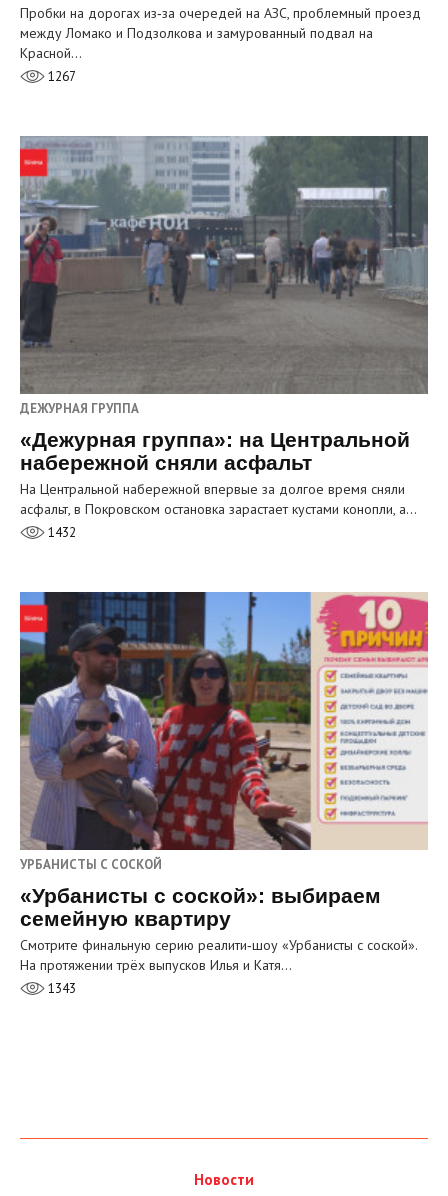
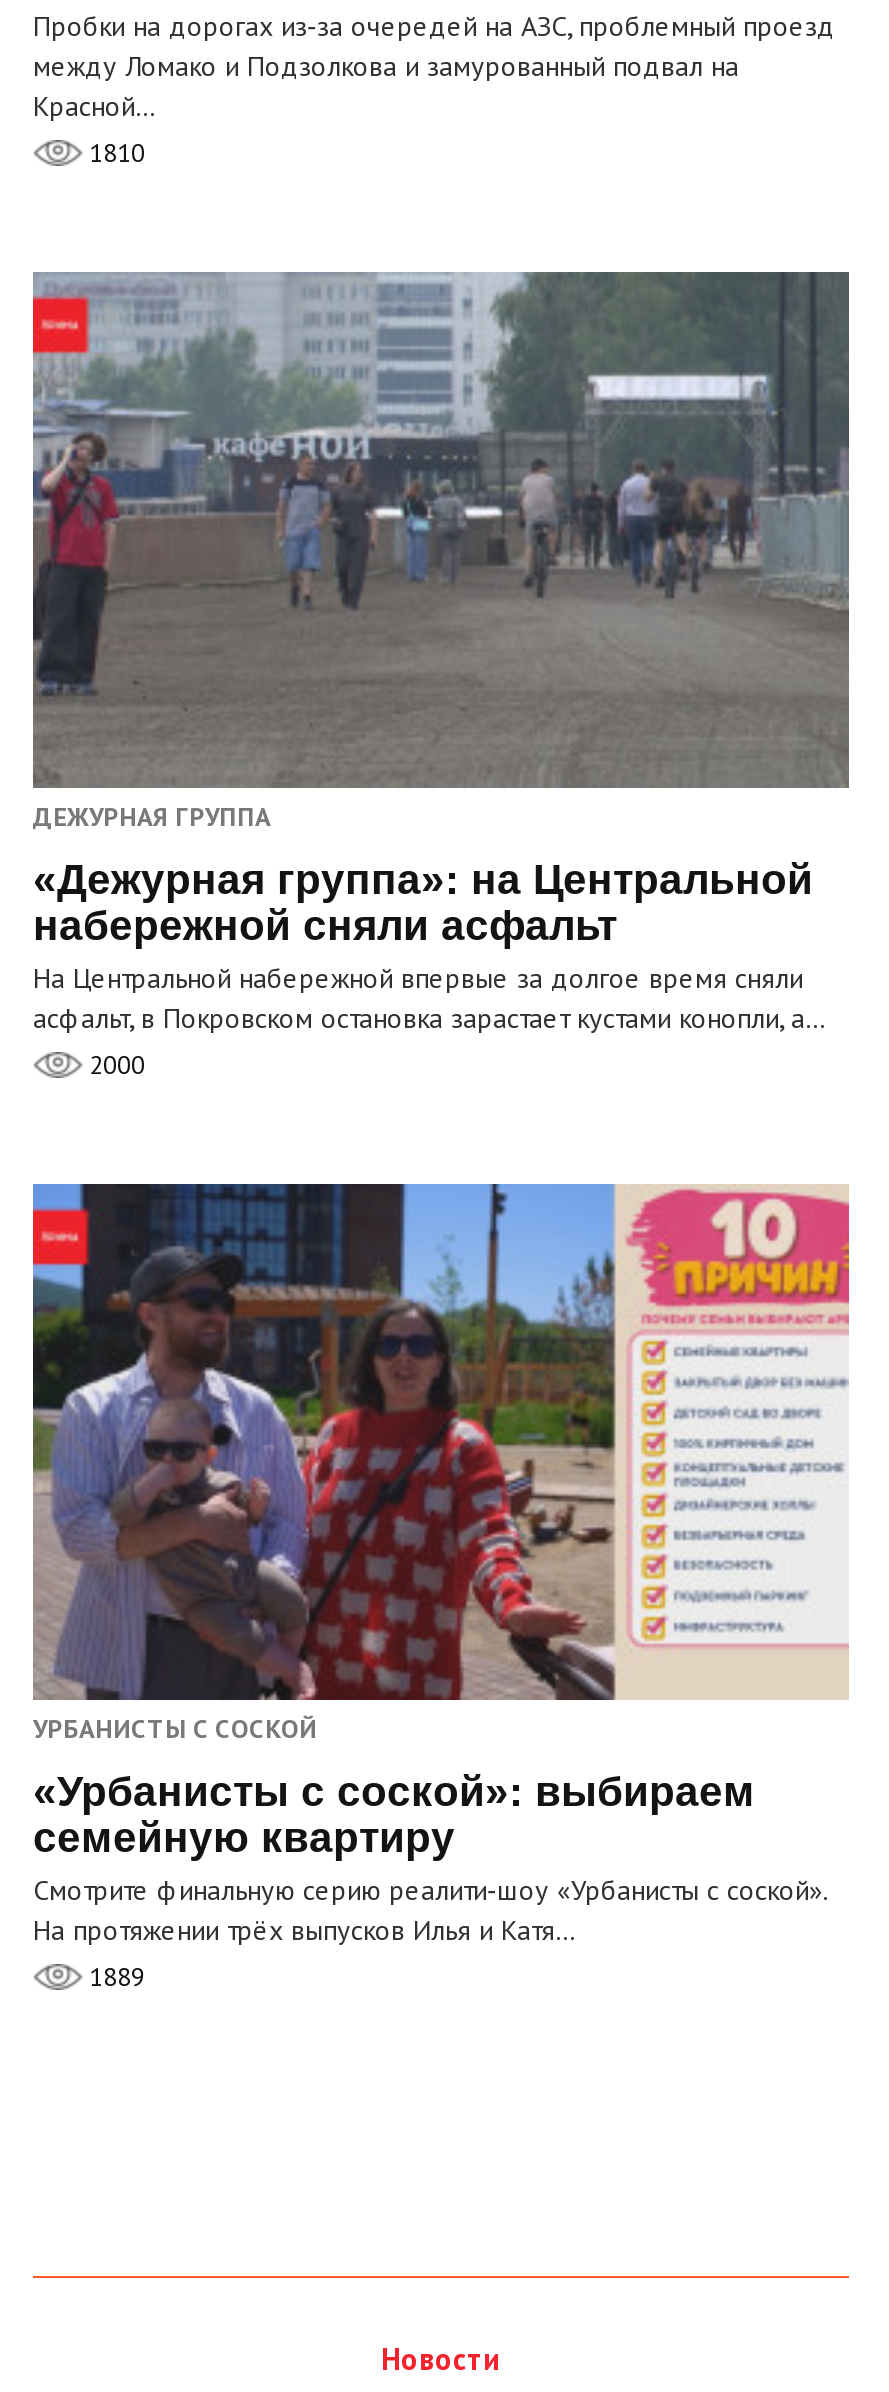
[45,68,76,85] 1267 -> [83,136,145,170] 1810
[45,524,76,541] 1432 -> [83,1048,145,1082] 2000
[45,980,76,997] 1343 -> [83,1960,145,1994] 1889

